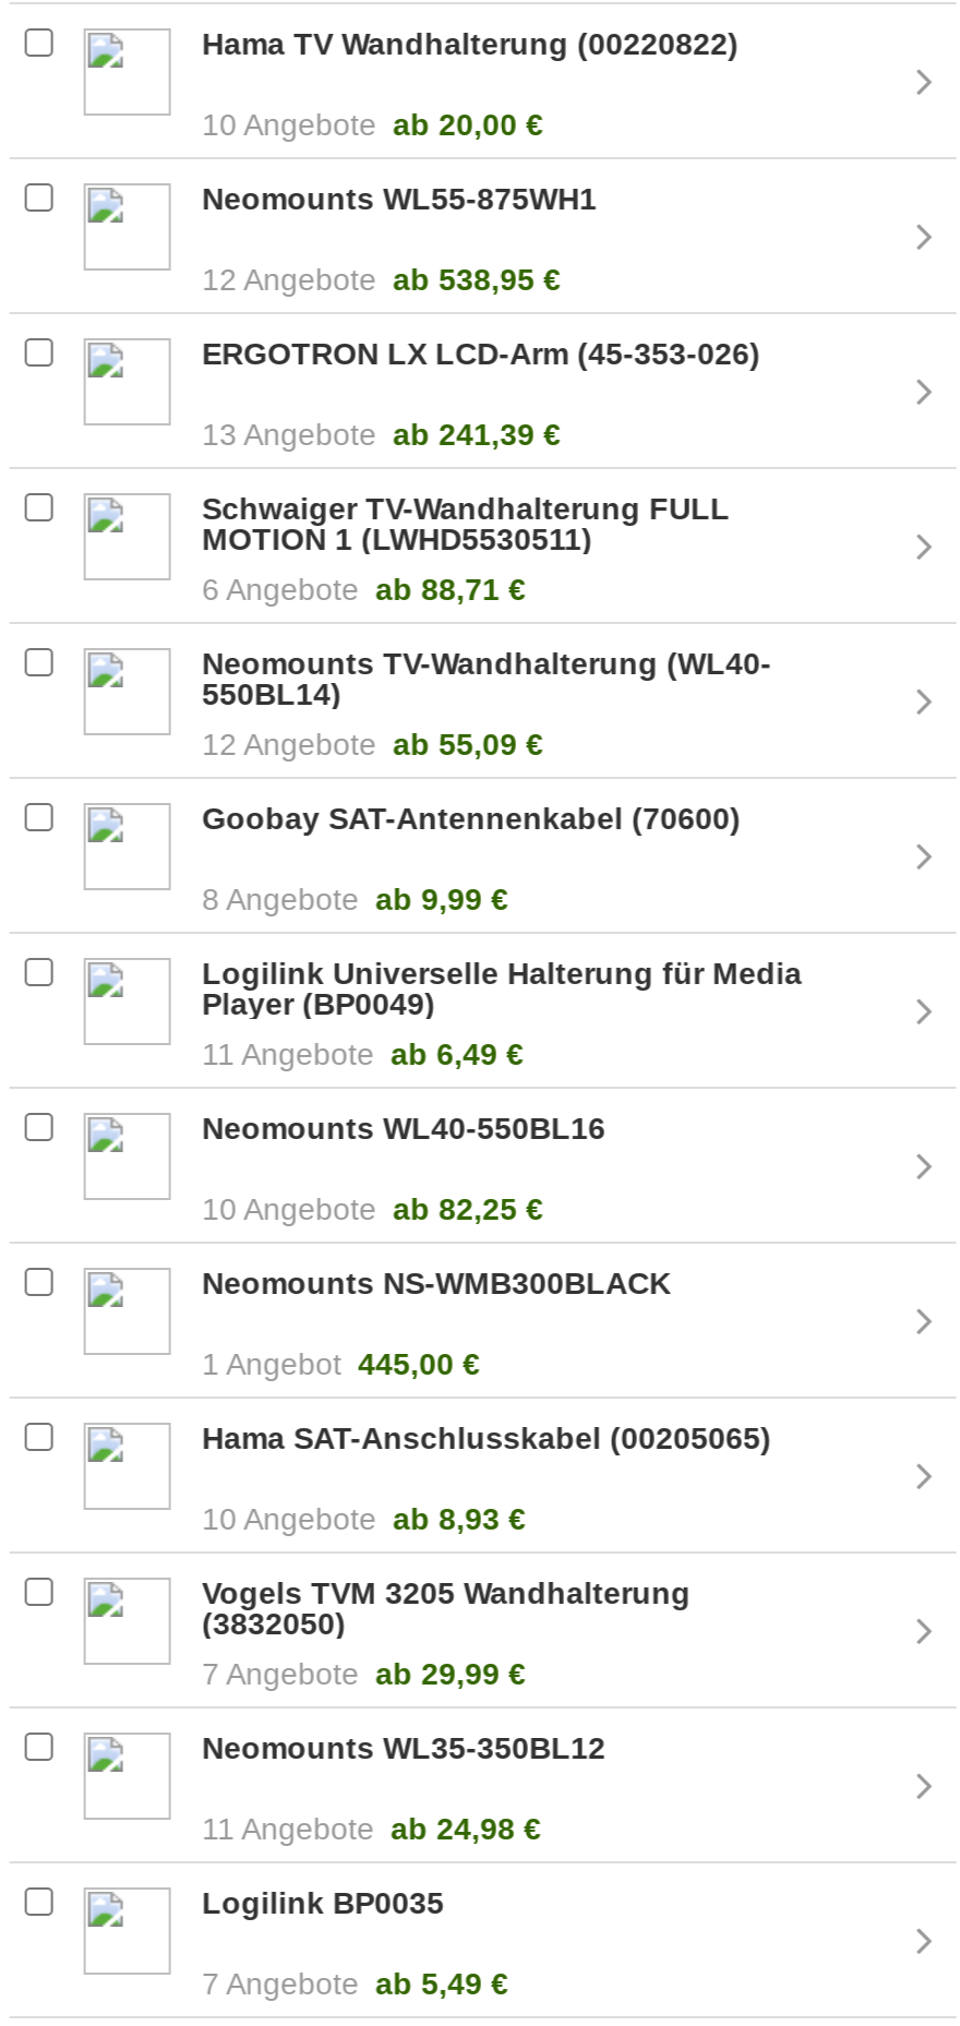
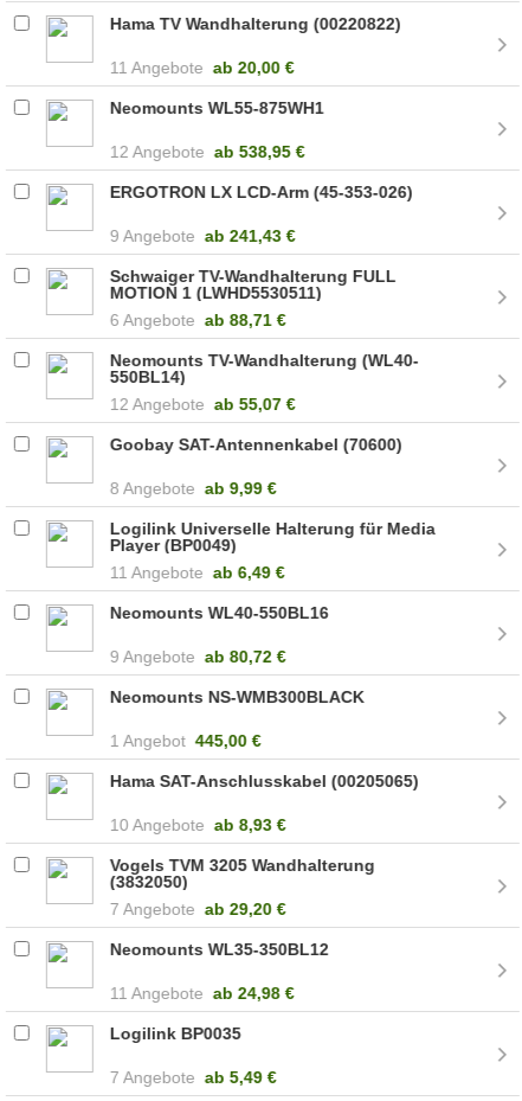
[202,107,543,142] 10 Angebote ab 20,00 € -> [110,58,294,77] 11 Angebote ab 20,00 €
[202,417,561,451] 13 Angebote ab 241,39 € -> [110,226,295,245] 9 Angebote ab 241,43 €
[202,726,543,761] 12 Angebote ab 55,09 € -> [110,395,295,413] 12 Angebote ab 55,07 €
[202,1191,543,1226] 10 Angebote ab 82,25 € -> [110,647,286,666] 9 Angebote ab 80,72 €
[202,1656,526,1691] 7 Angebote ab 29,99 € -> [110,899,286,918] 7 Angebote ab 29,20 €

